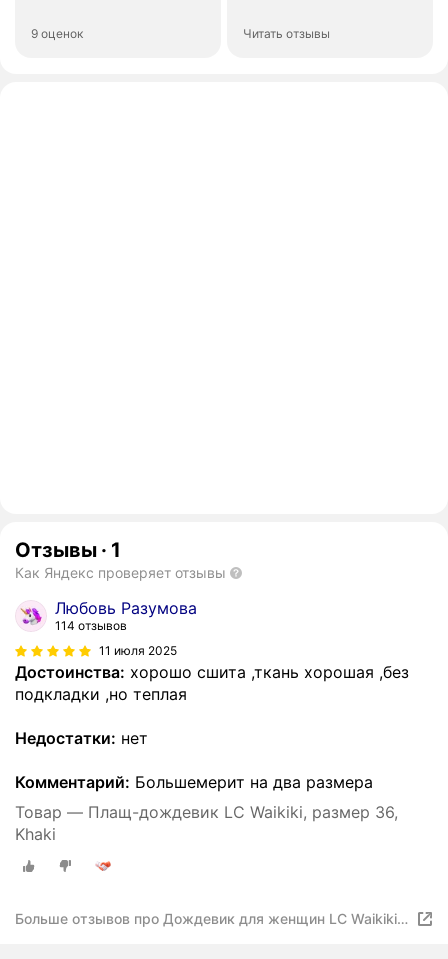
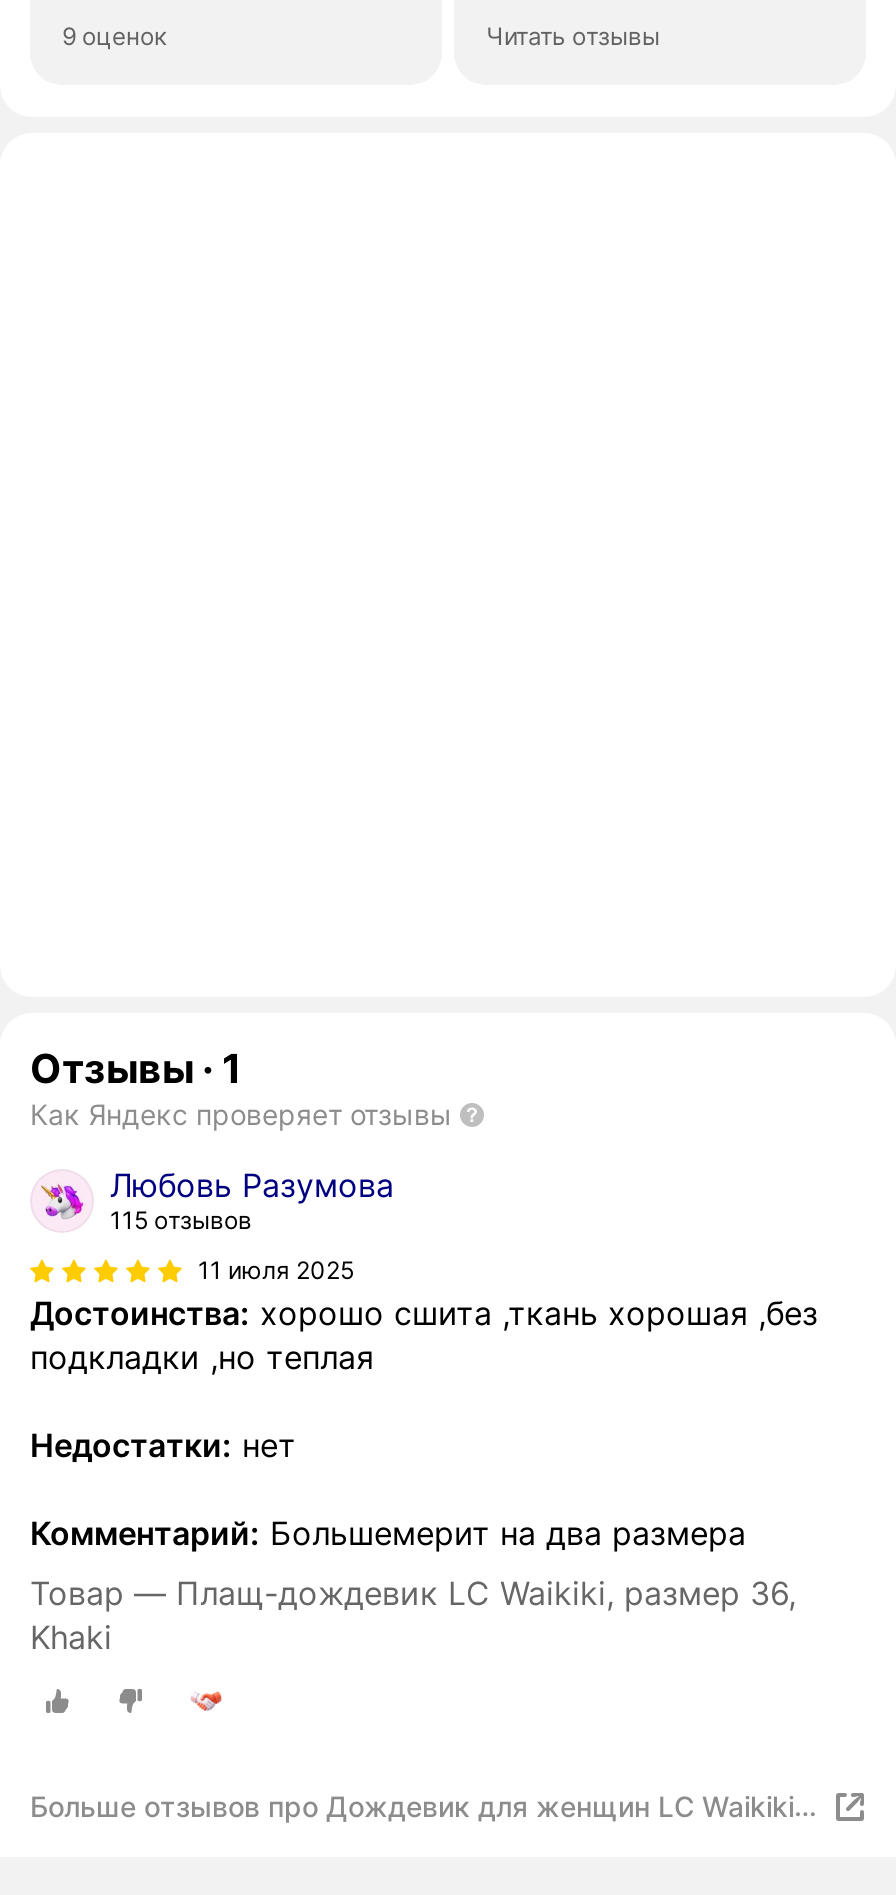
[55,618,127,633] 114 отзывов -> [110,1205,252,1235] 115 отзывов

